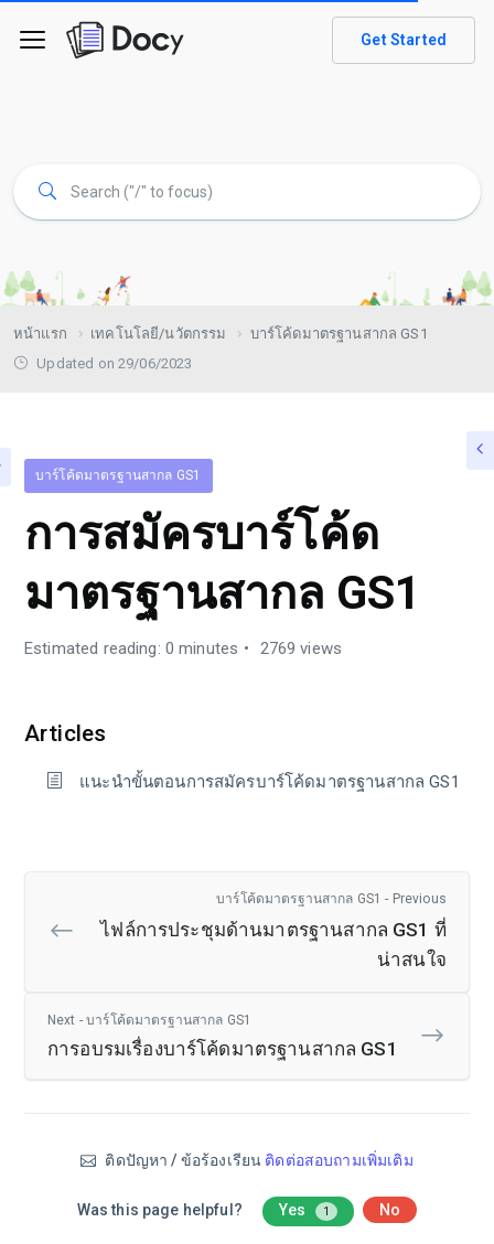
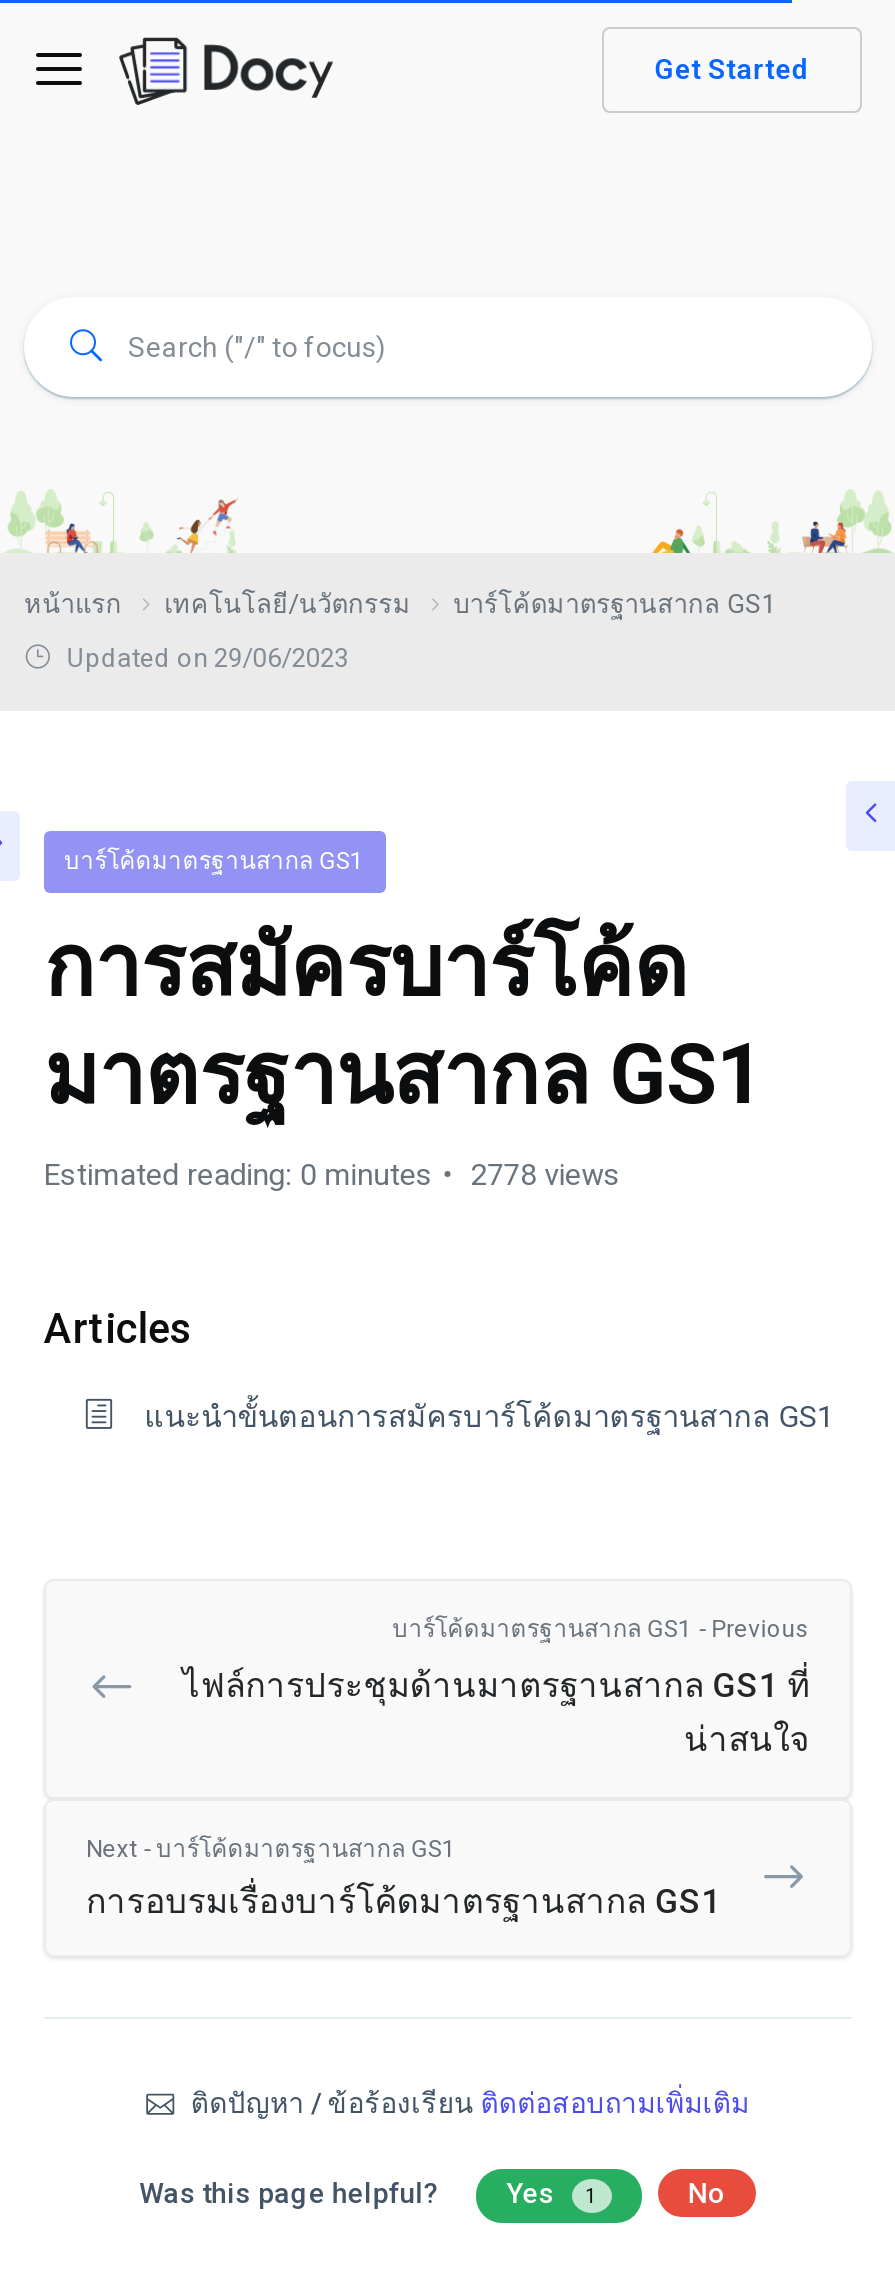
[24,639,342,658] Estimated reading: 0 minutes 2769 views -> [44,1157,620,1193] Estimated reading: 0 minutes 2778 views

